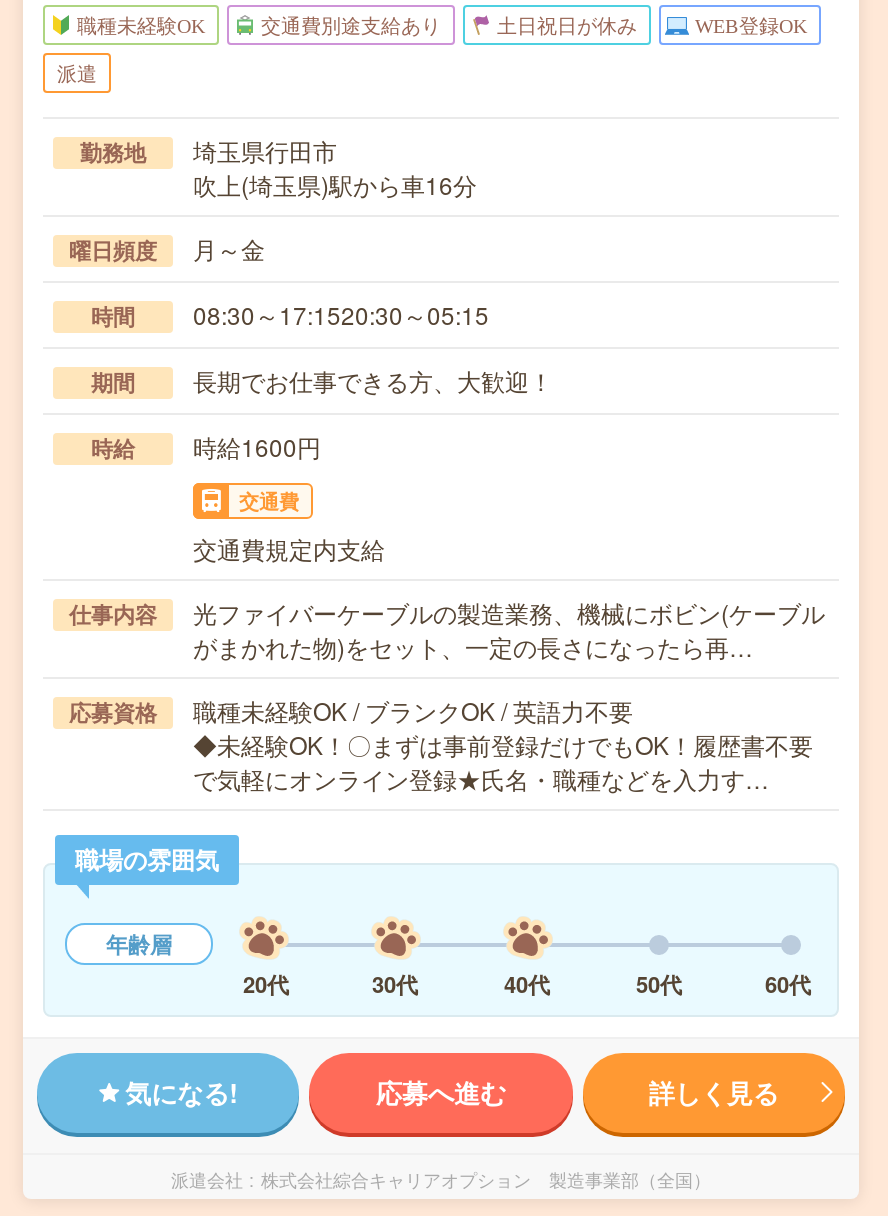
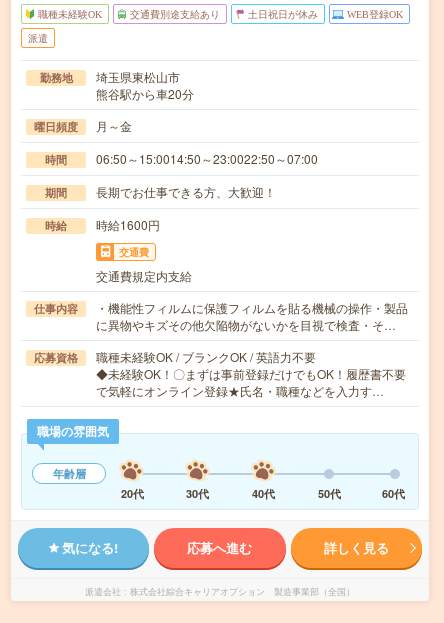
[193,133,477,201] 埼玉県行田市 | 吹上(埼玉県)駅から車16分 -> [96,68,194,102] 埼玉県東松山市 | 熊谷駅から車20分
[91,297,489,331] 時間 08:30～17:1520:30～05:15 -> [45,150,318,167] 時間 06:50～15:0014:50～23:0022:50～07:00
[193,595,825,663] 光ファイバーケーブルの製造業務、機械にボビン(ケーブル | がまかれた物)をセット、一定の長さになったら再… -> [96,299,408,333] ・機能性フィルムに保護フィルムを貼る機械の操作・製品 | に異物やキズその他欠陥物がないかを目視で検査・そ…

